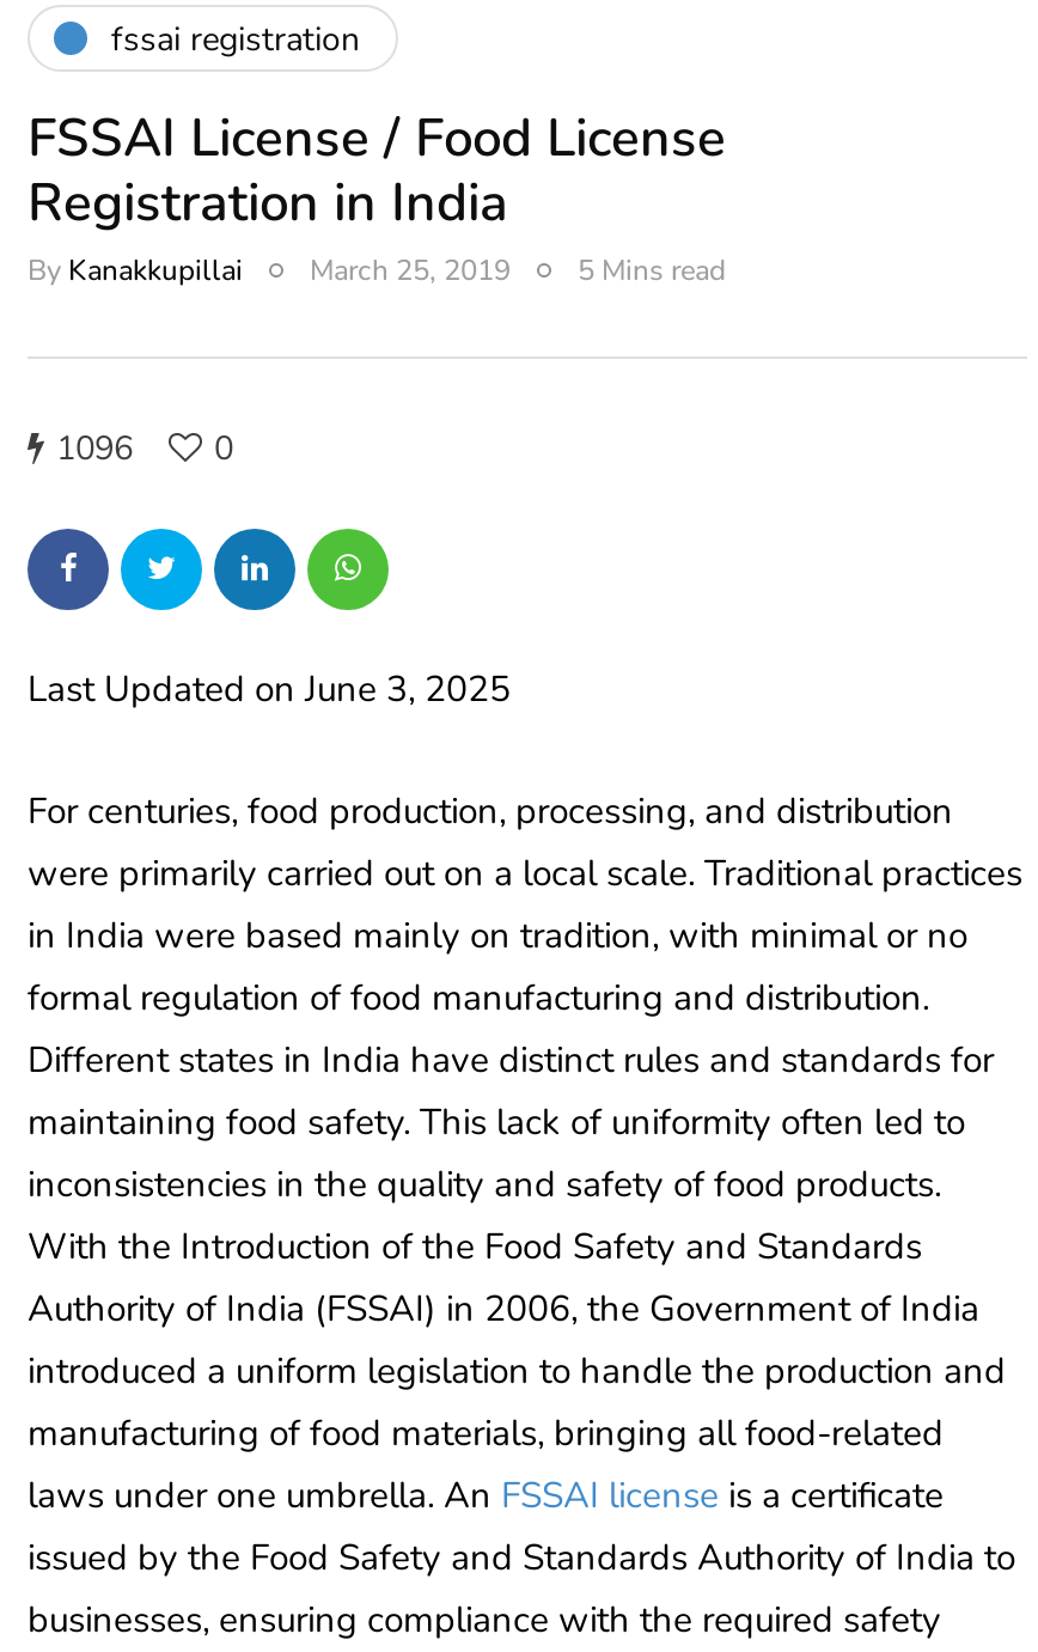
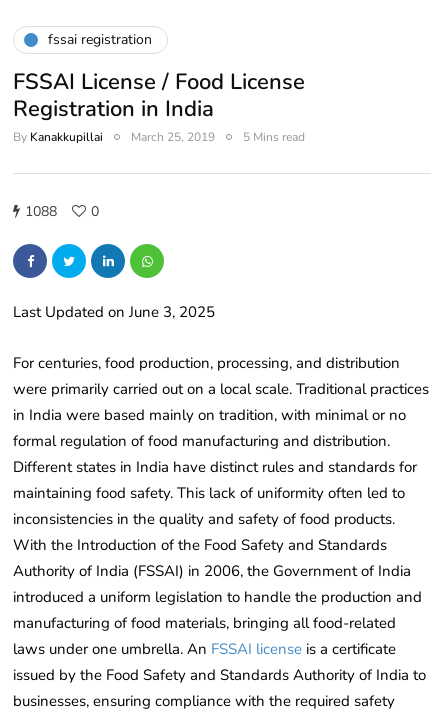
[56,426,233,472] 1096 0 -> [25,202,99,221] 1088 0

